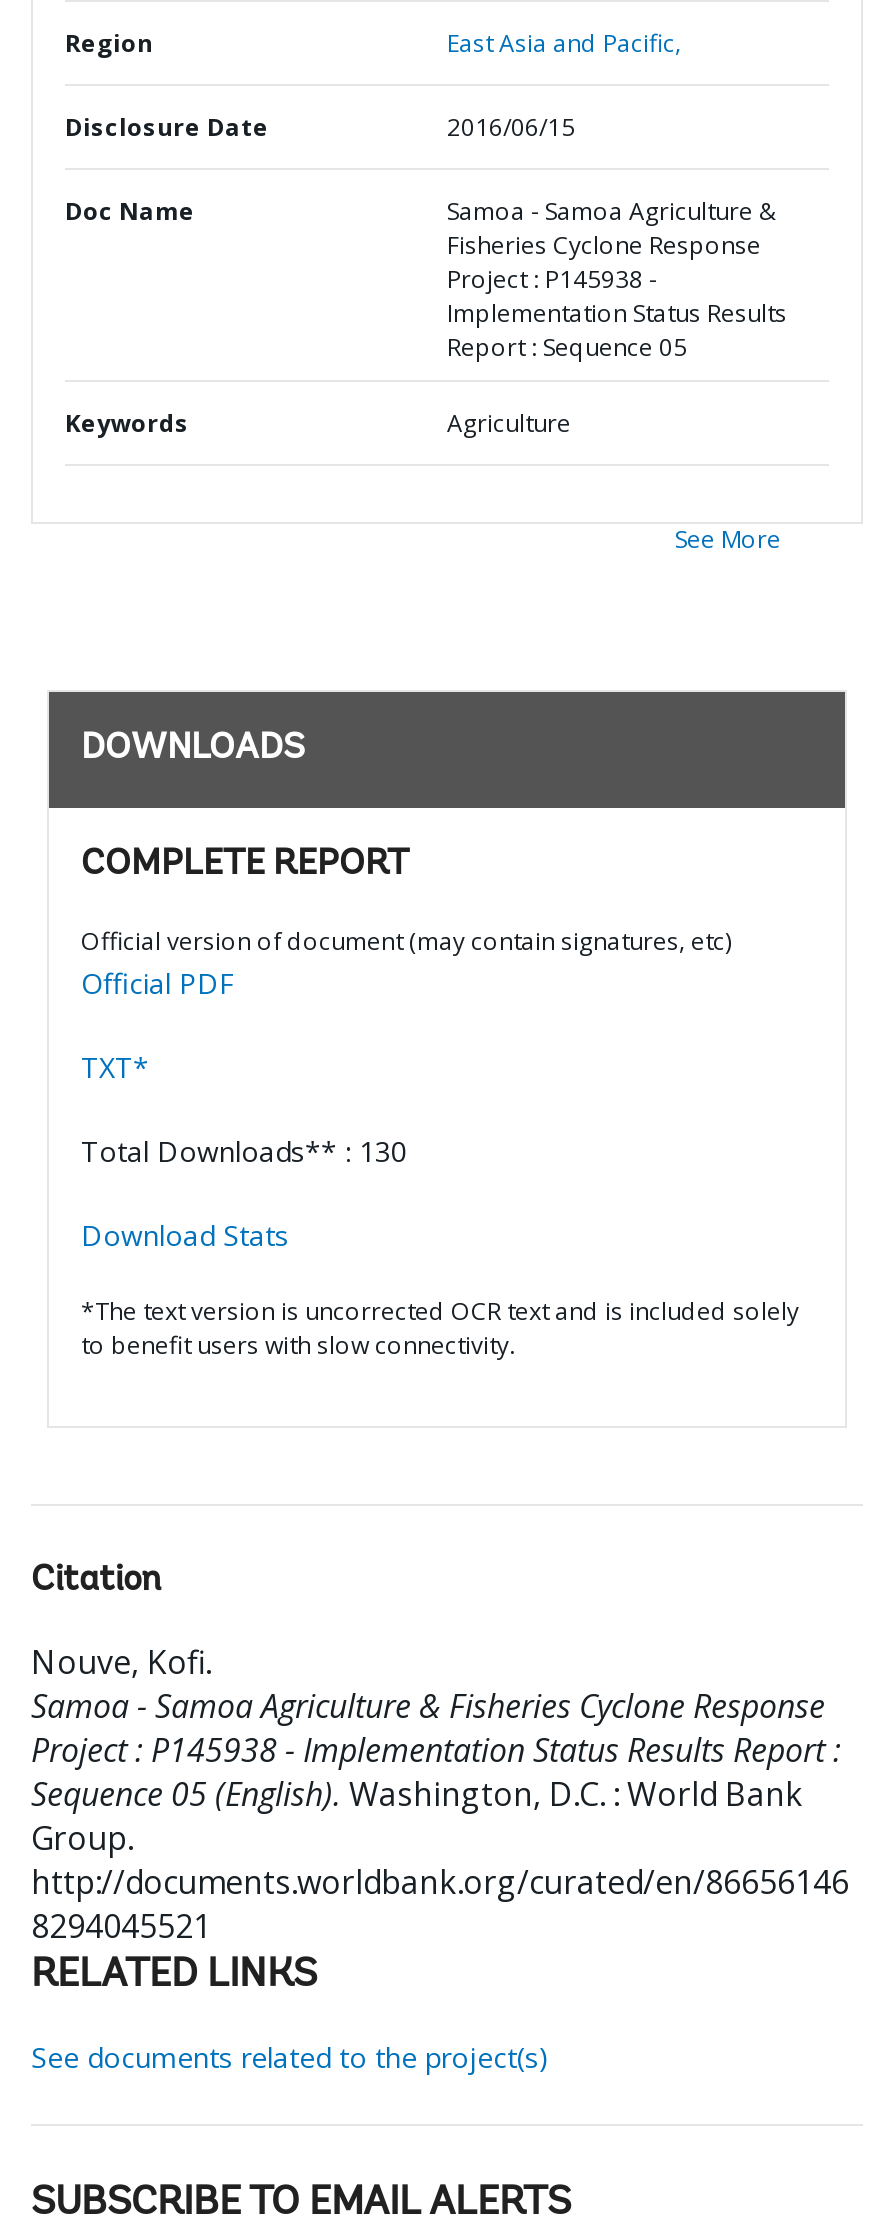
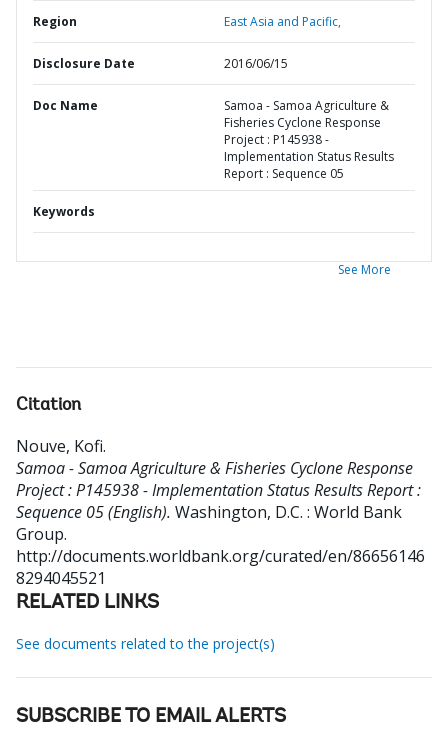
[447,406,571,440] Agriculture -> none
[81,732,799,1362] DOWNLOADS | COMPLETE REPORT | Official version of document (may contain signatures, etc) | Official PDF | TXT* | Total Downloads** : 130 | Download Stats | *The text version is uncorrected OCR text and is included solely | to benefit users with slow connectivity. -> none

